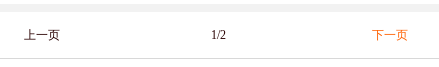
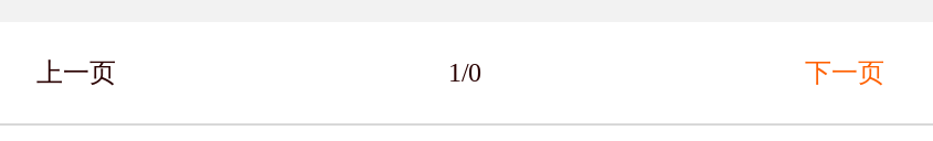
[210,28,225,42] 1/2 -> [448,57,481,88] 1/0

